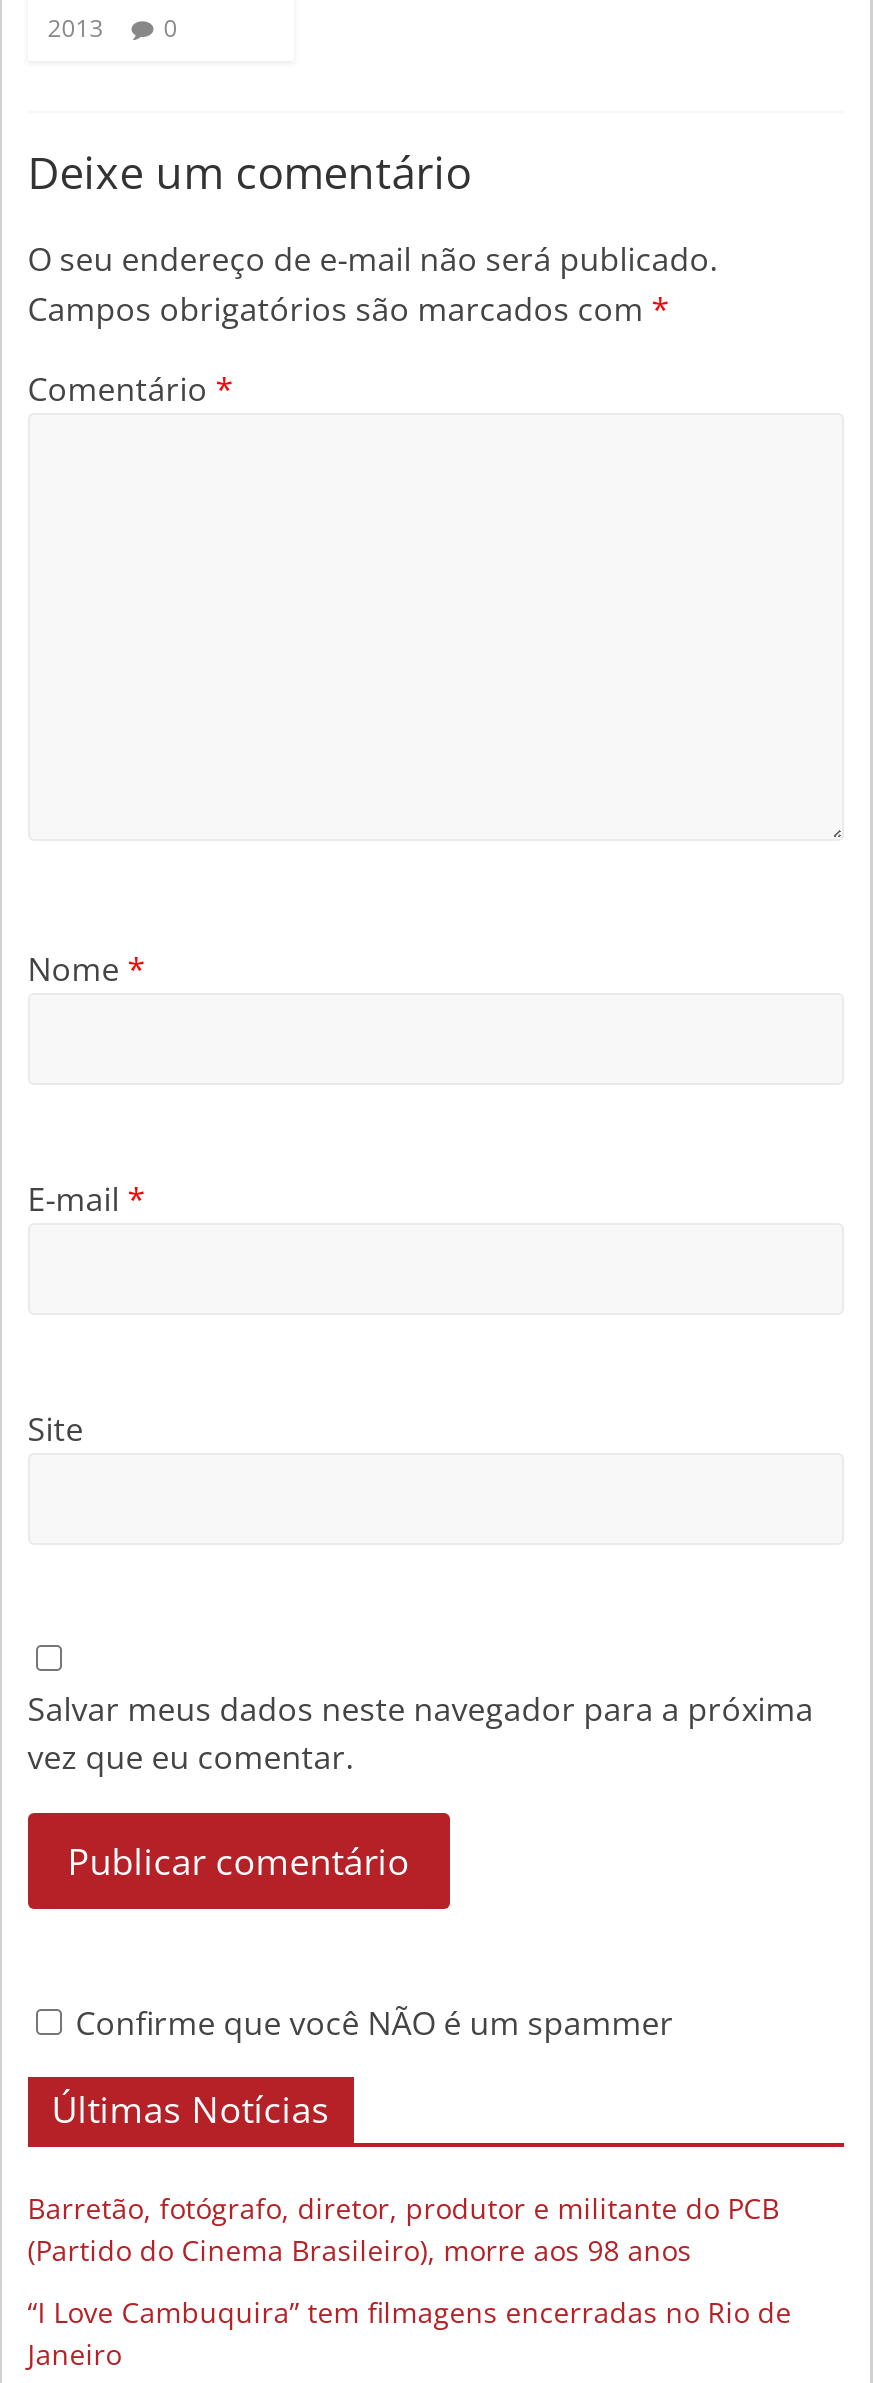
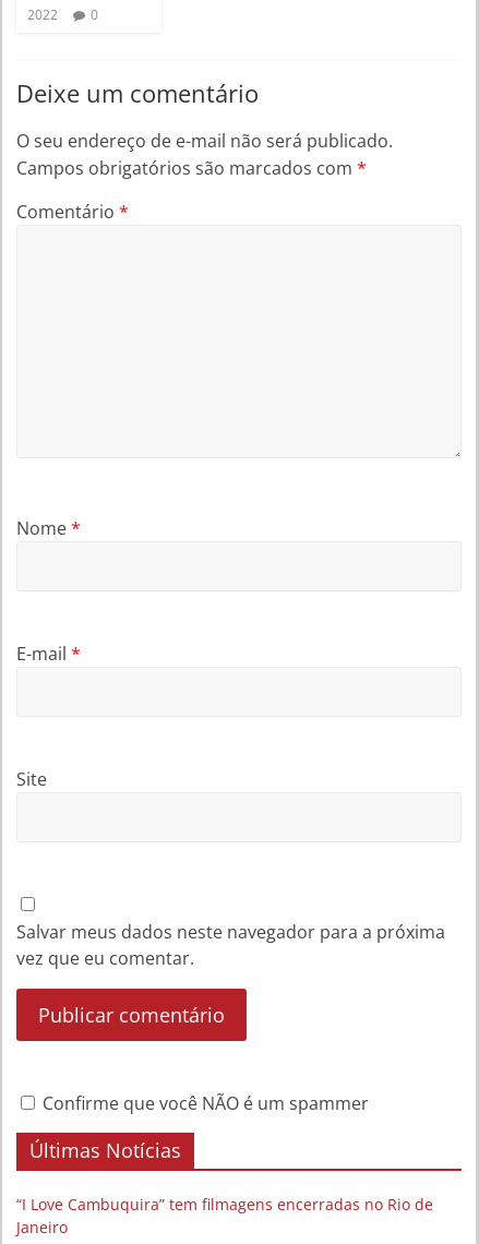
[48,11,178,45] 2013 0 -> [27,6,98,24] 2022 0
[28,2189,780,2269] Barretão, fotógrafo, diretor, produtor e militante do PCB | (Partido do Cinema Brasileiro), morre aos 98 anos -> none

